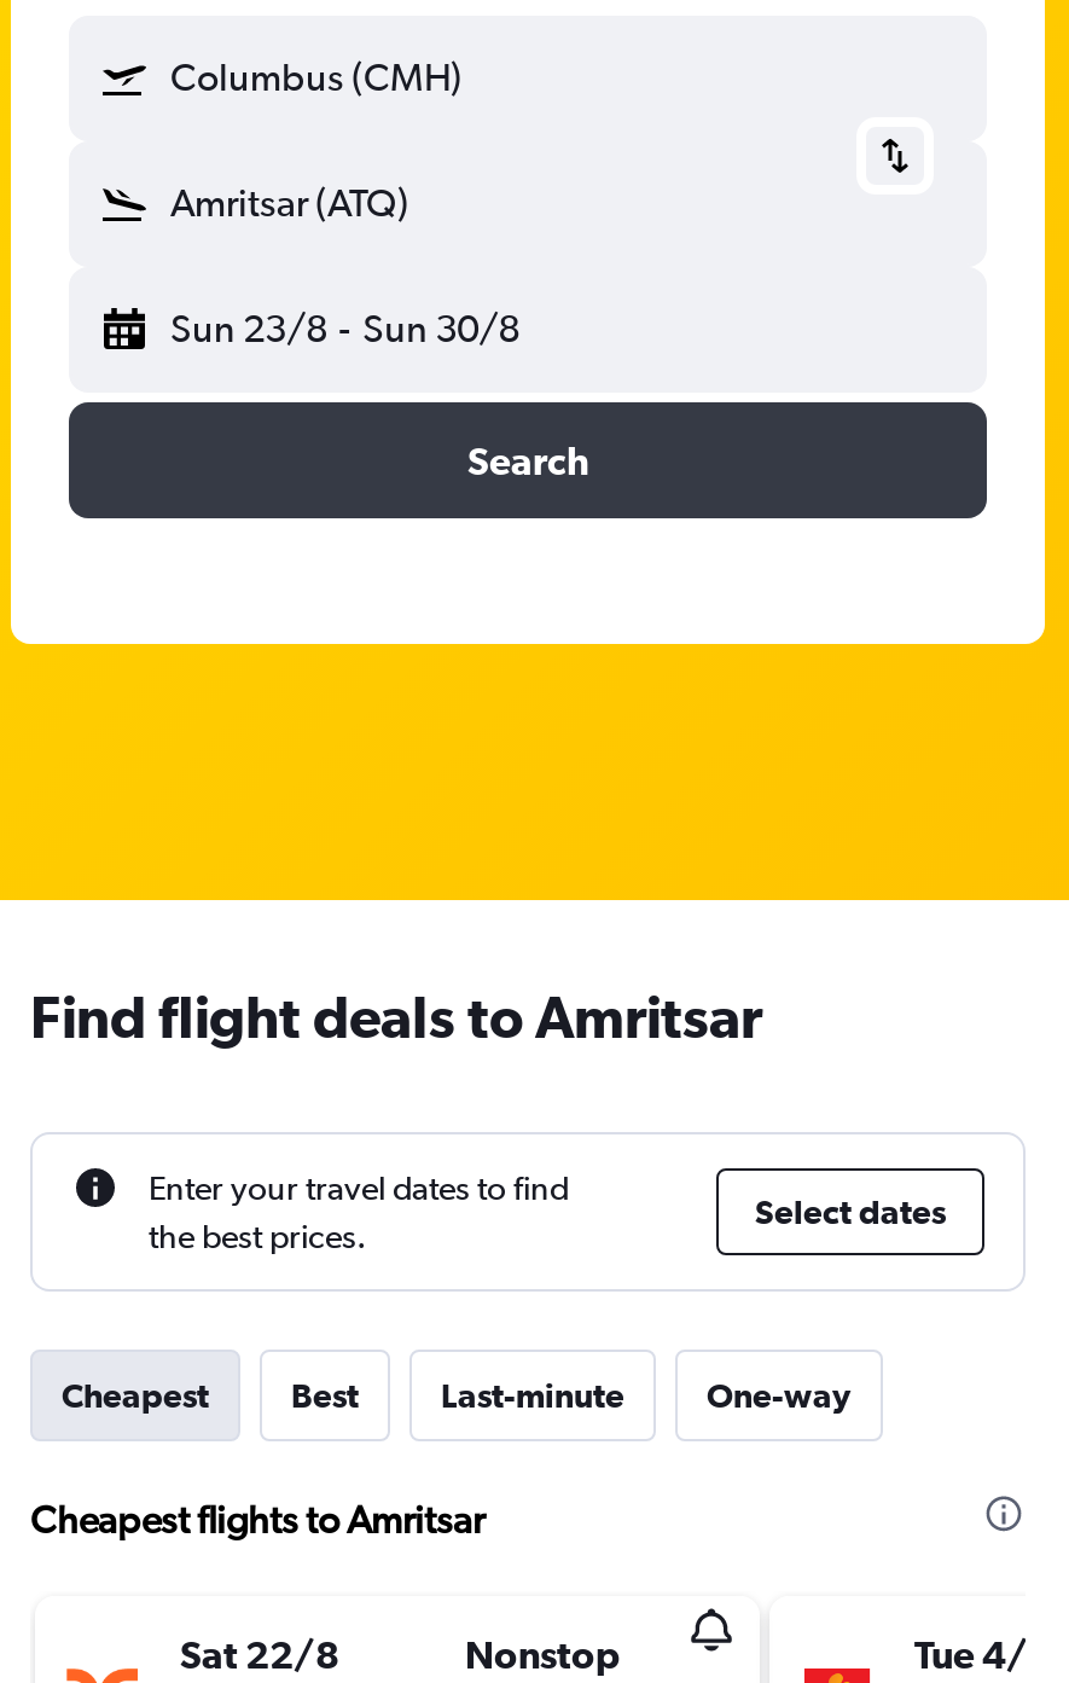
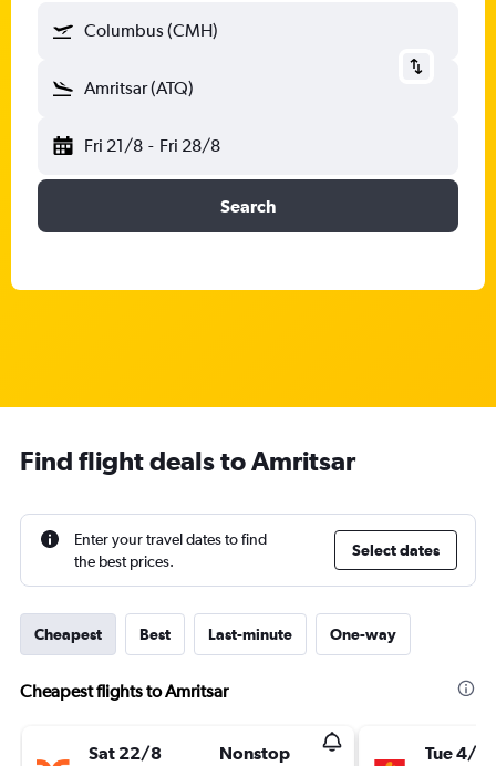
[170,306,520,352] Sun 23/8 - Sun 30/8 -> [84,135,220,156] Fri 21/8 - Fri 28/8

